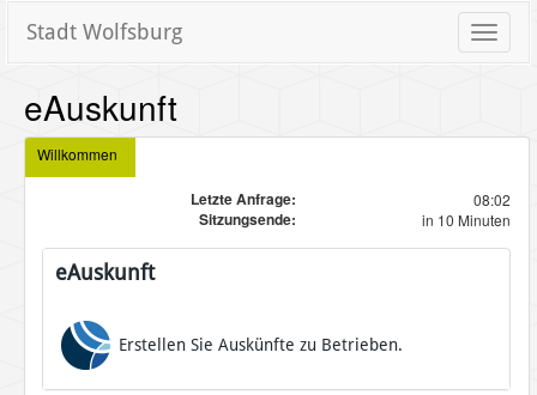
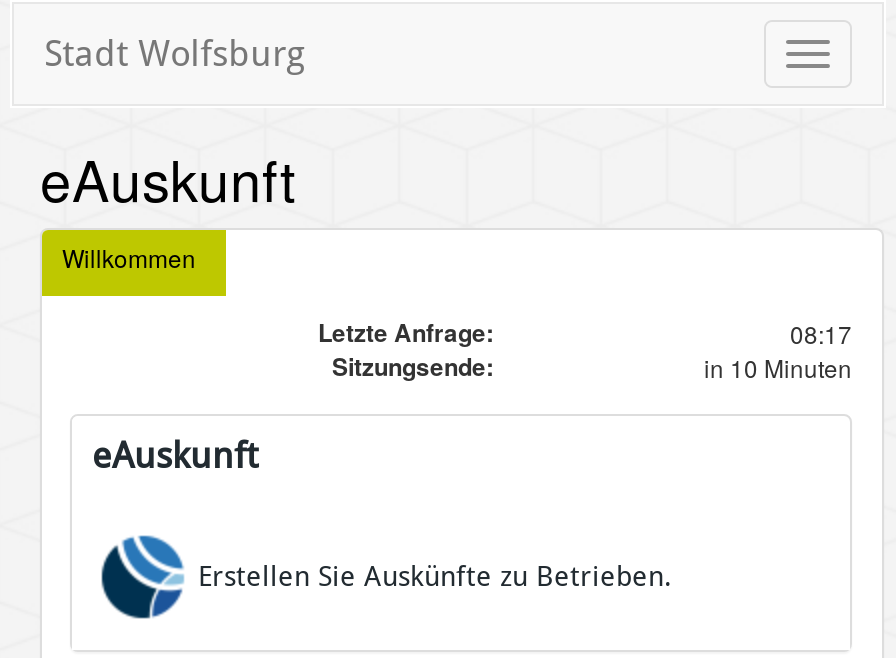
[473,189,511,209] 08:02 -> [790,316,852,350] 08:17

